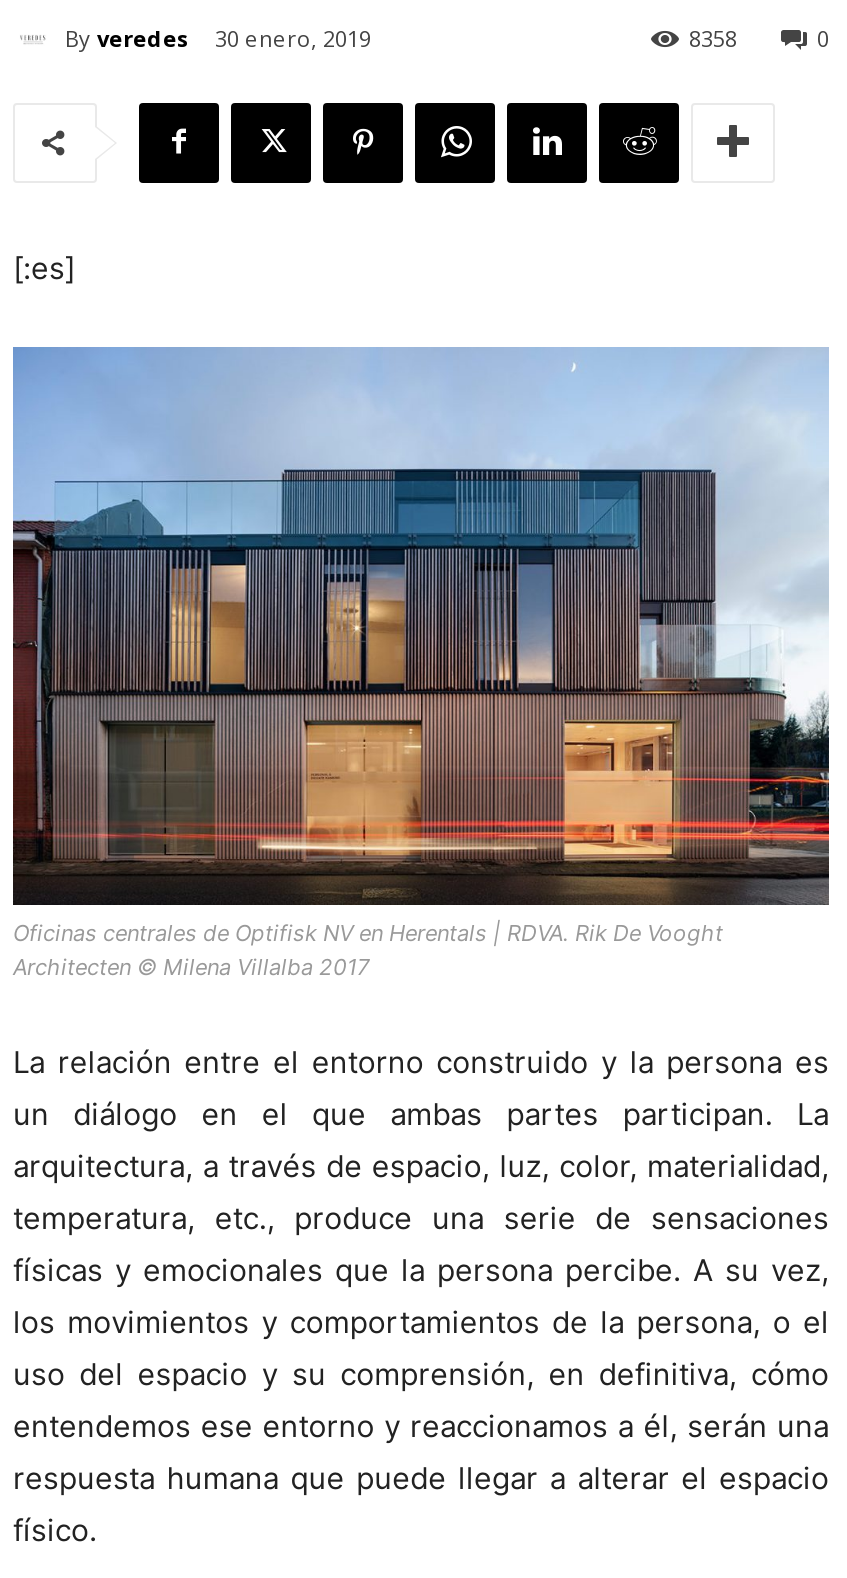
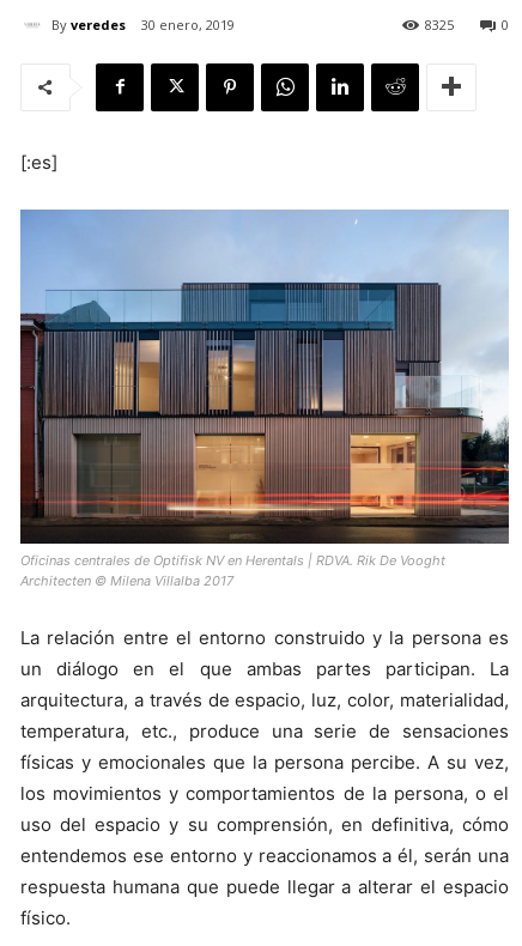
[689,24,737,54] 8358 -> [425,16,454,34] 8325

